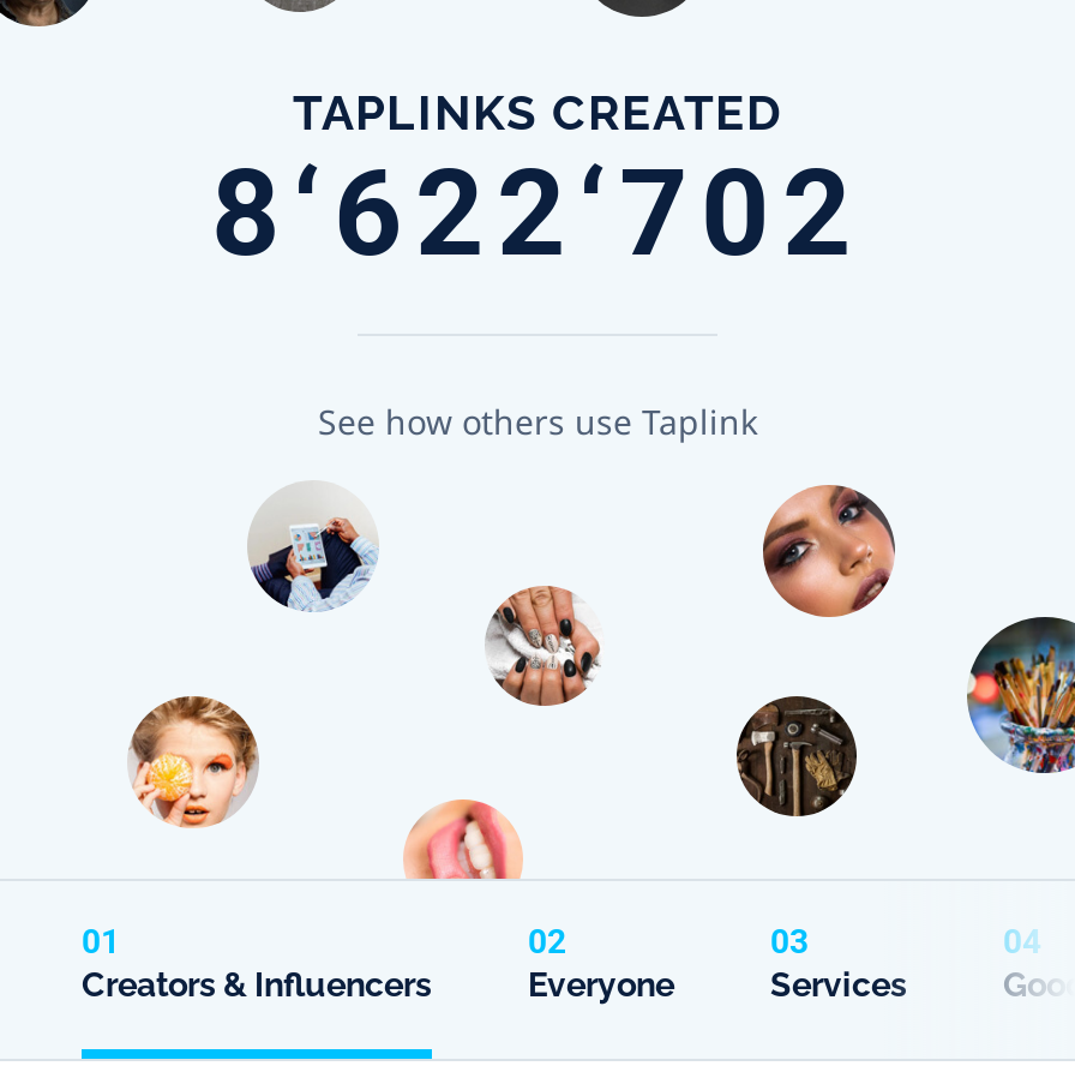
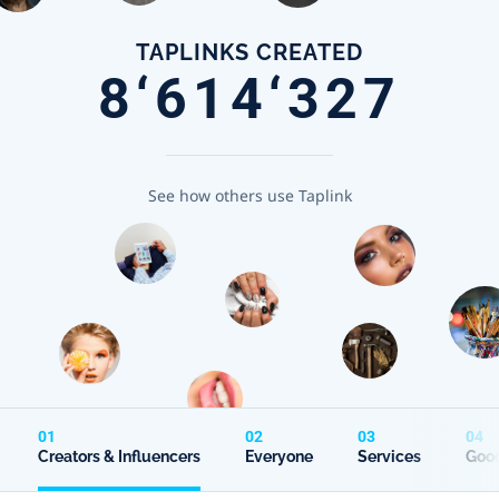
[211,144,864,283] 8‘622‘702 -> [98,67,401,131] 8‘614‘327

